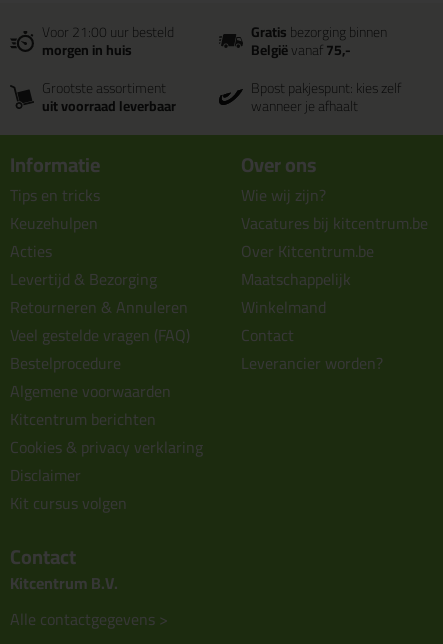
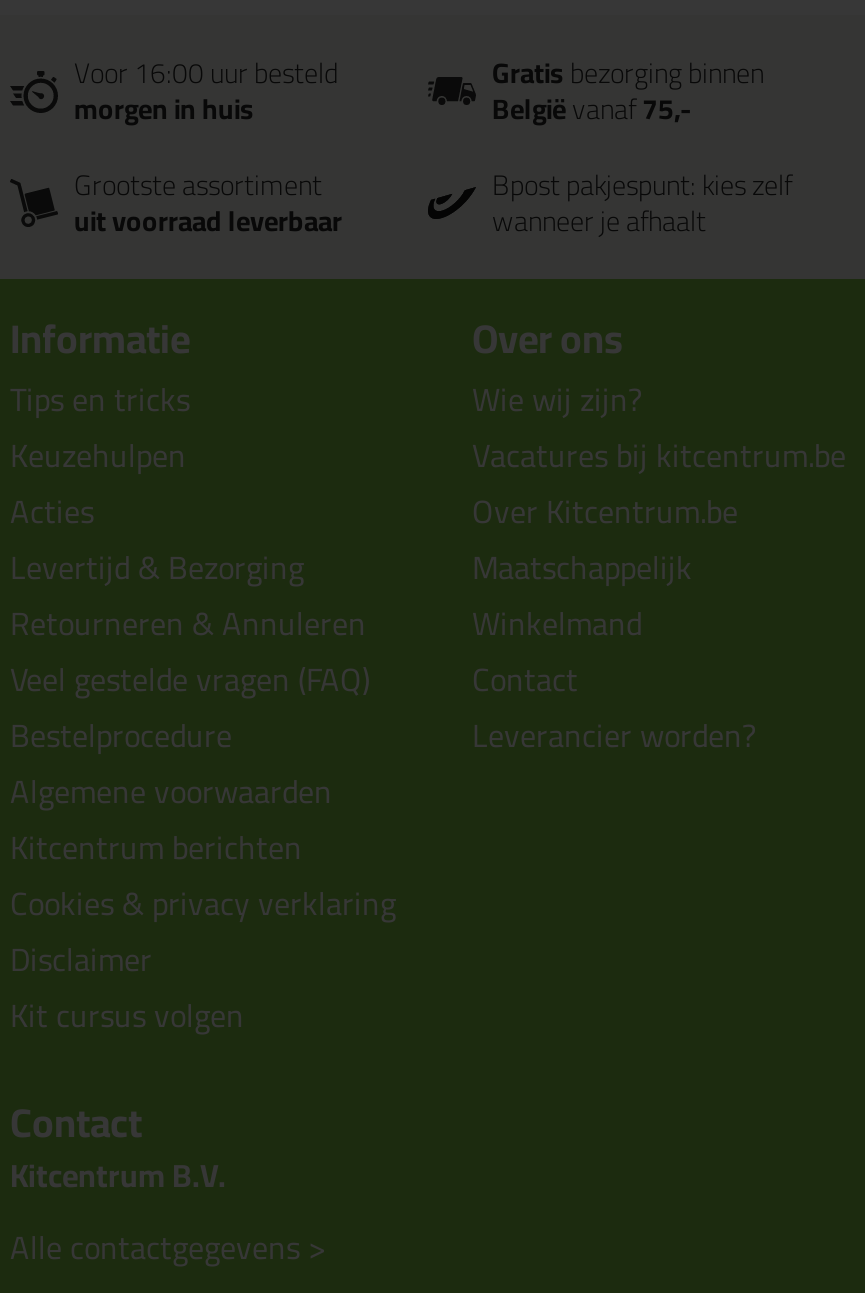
[42,19,174,45] Voor 21:00 uur besteld -> [74,47,338,99] Voor 16:00 uur besteld

